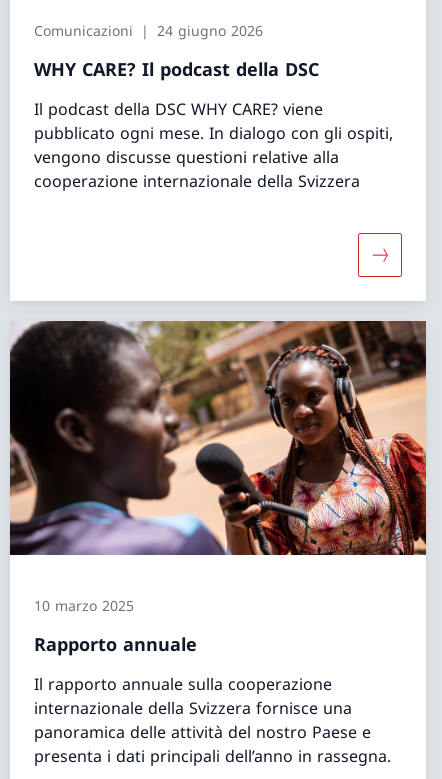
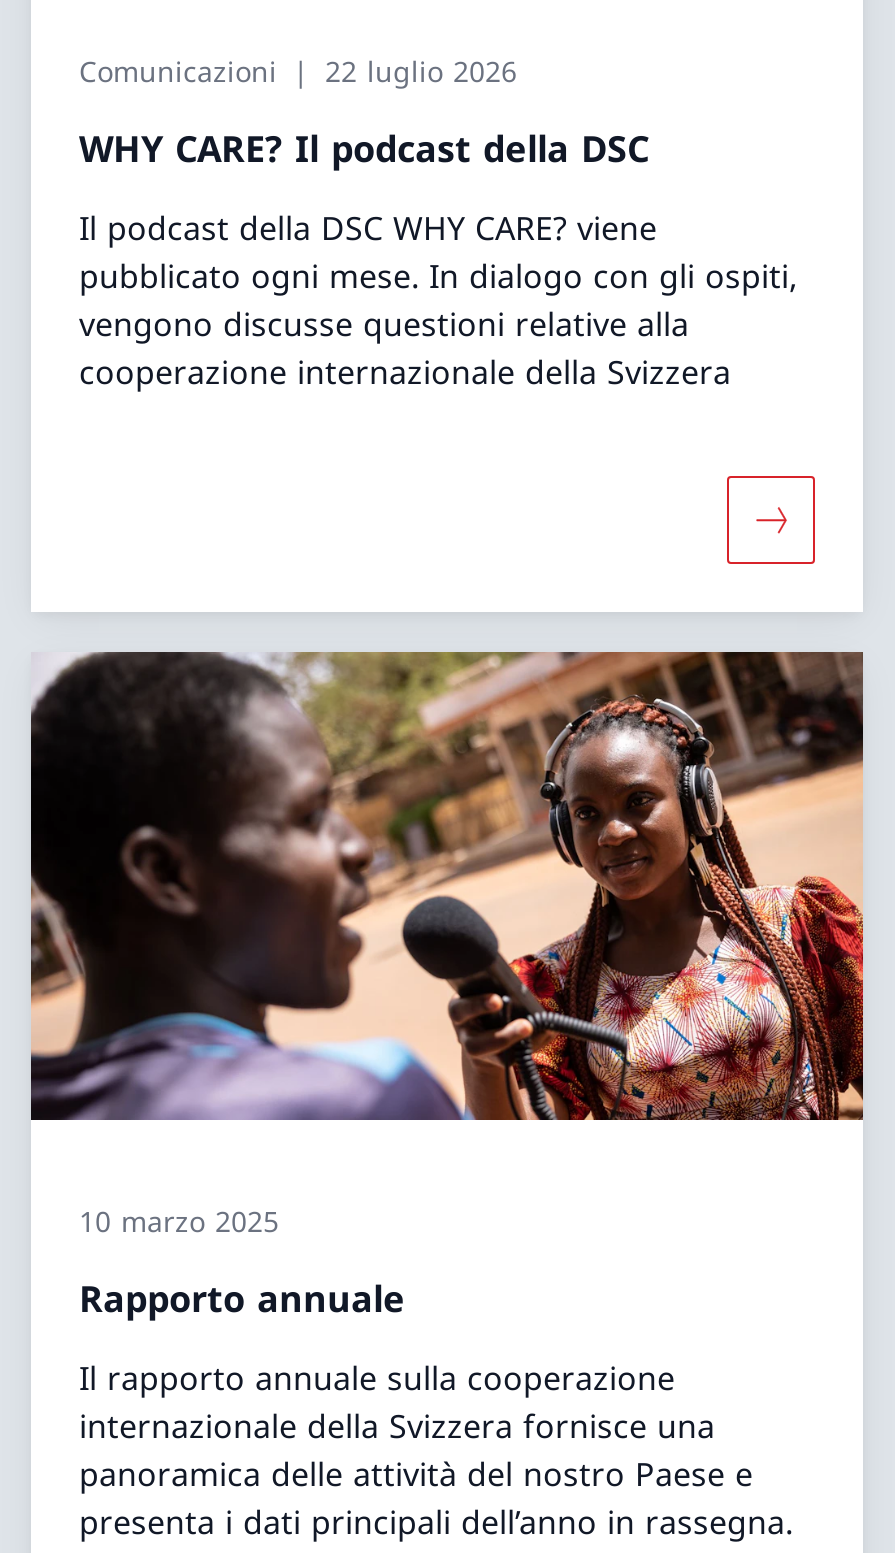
[34,21,263,40] Comunicazioni 24 giugno 2026 -> [79,52,517,90] Comunicazioni 22 luglio 2026

